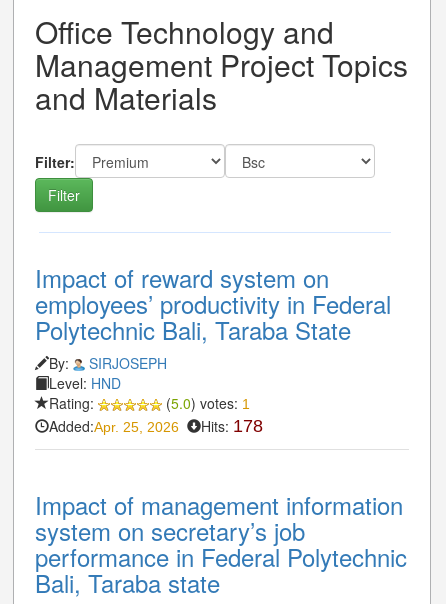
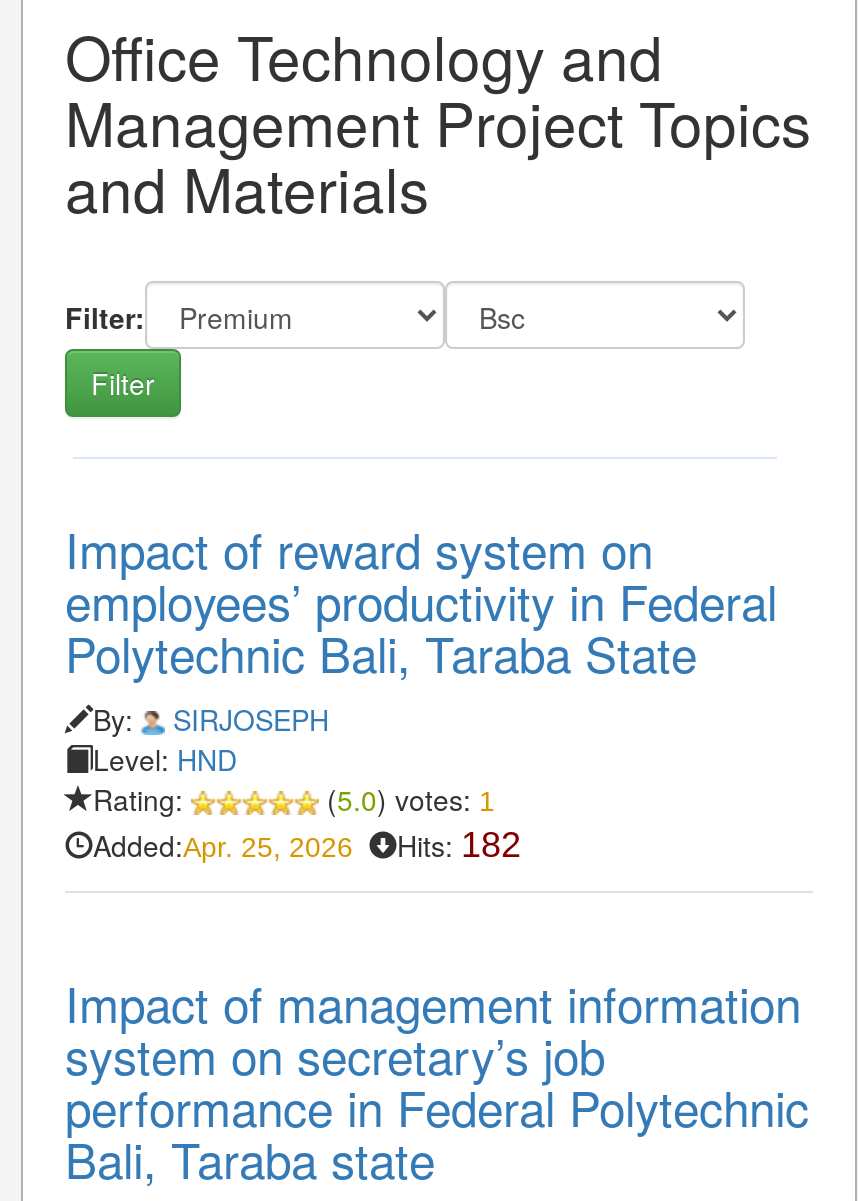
[49,416,263,436] Added:Apr. 25, 2026 Hits: 178 -> [93,825,521,865] Added:Apr. 25, 2026 Hits: 182

